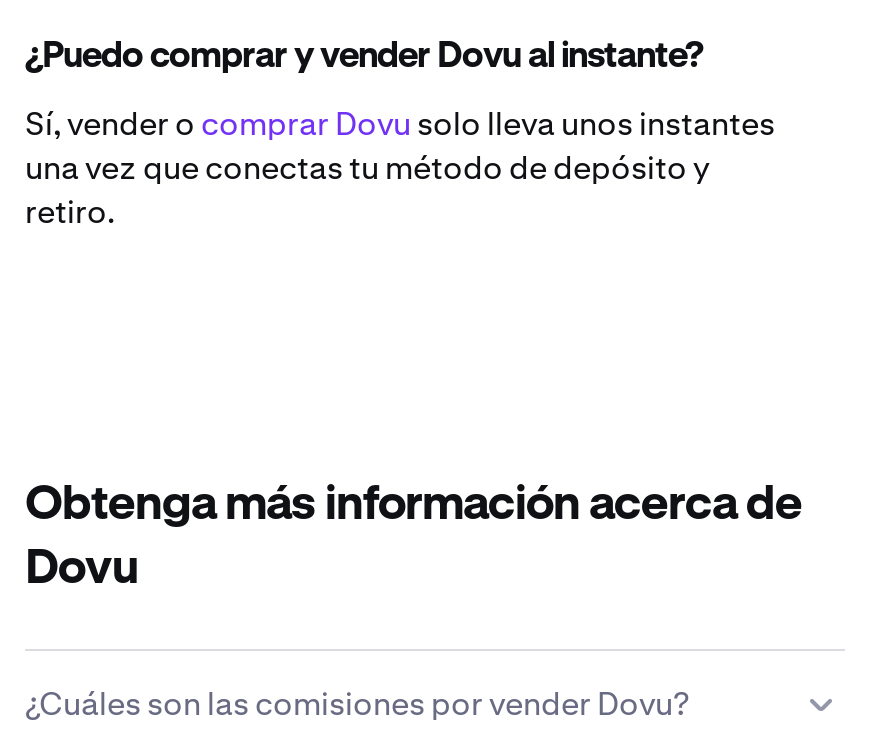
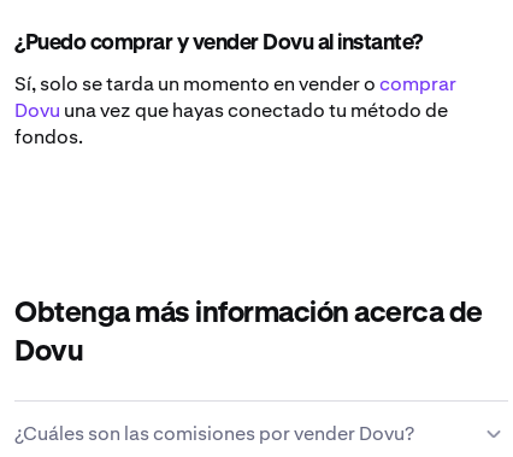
[25,104,775,234] Sí, vender o comprar Dovu solo lleva unos instantes | una vez que conectas tu método de depósito y | retiro. -> [14,72,456,150] Sí, solo se tarda un momento en vender o comprar | Dovu una vez que hayas conectado tu método de | fondos.

